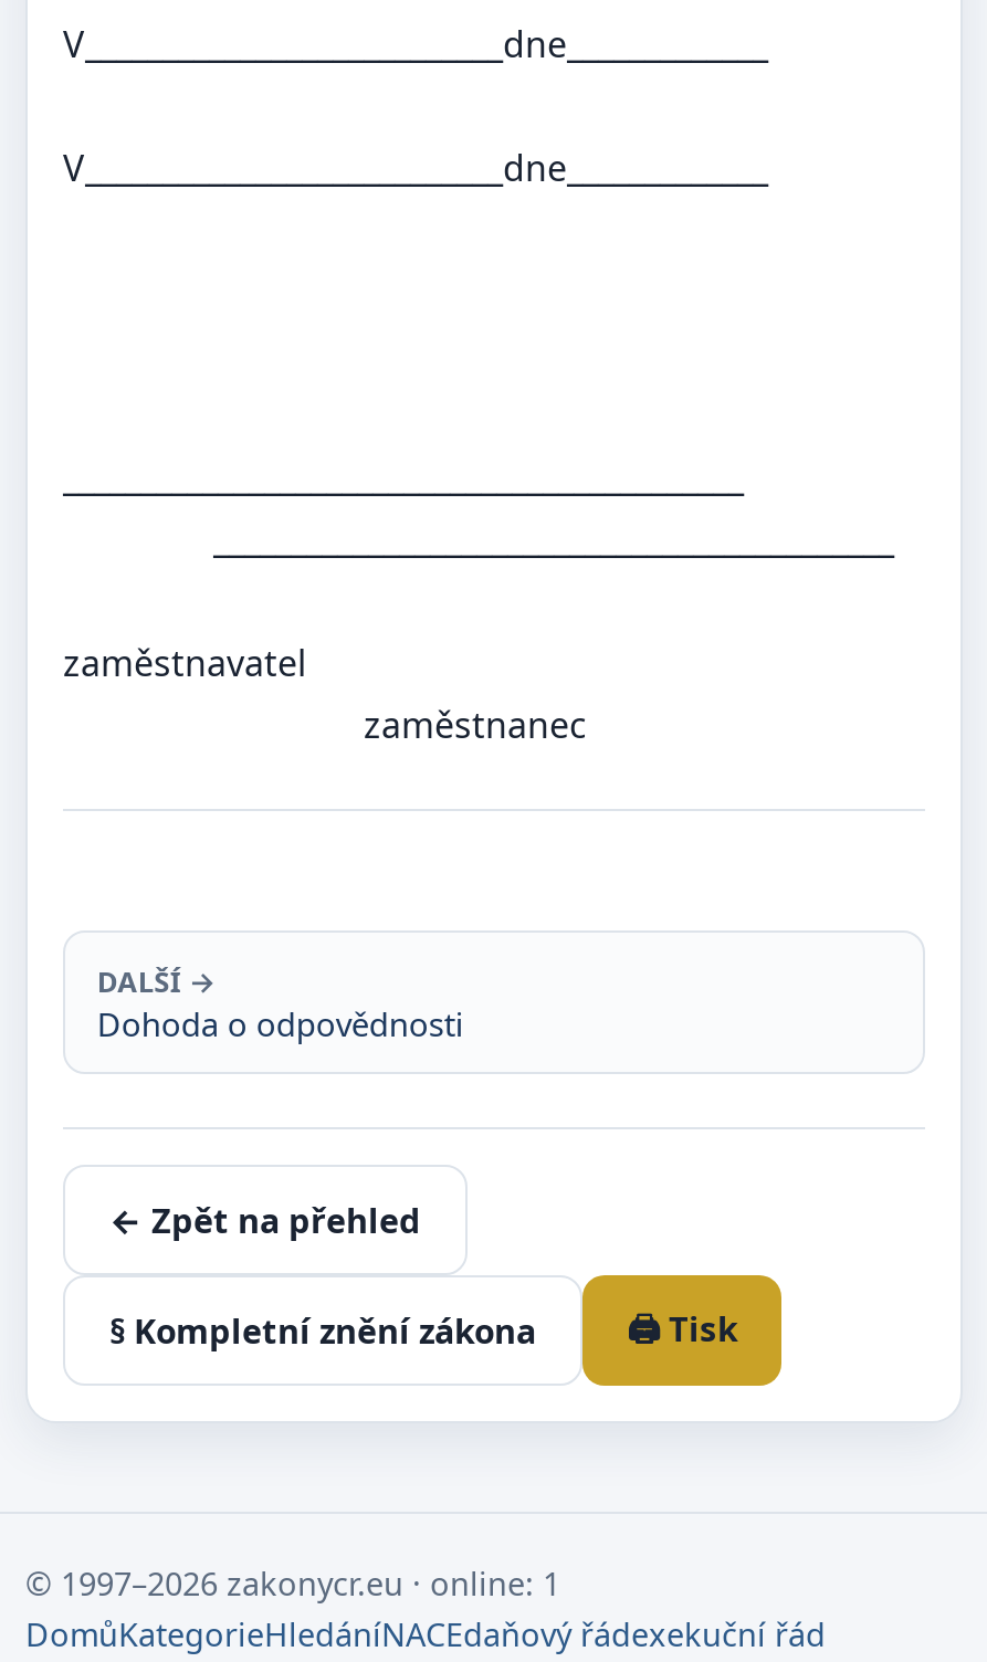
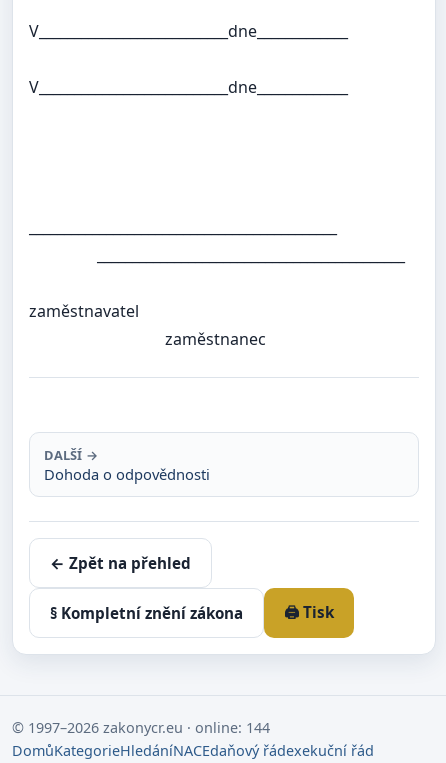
[25,1563,560,1605] © 1997–2026 zakonycr.eu · online: 1 -> [12,718,270,737] © 1997–2026 zakonycr.eu · online: 144

